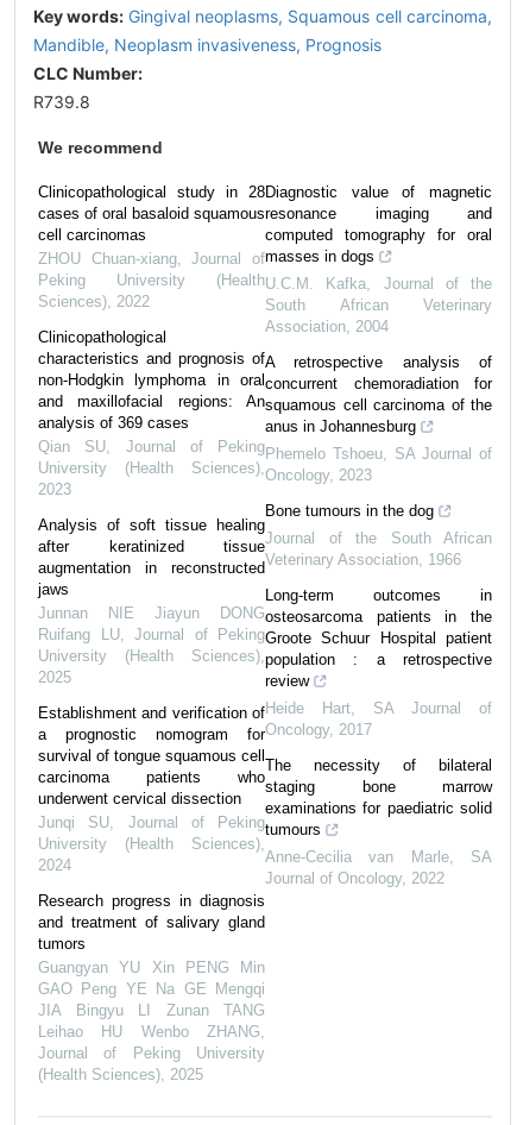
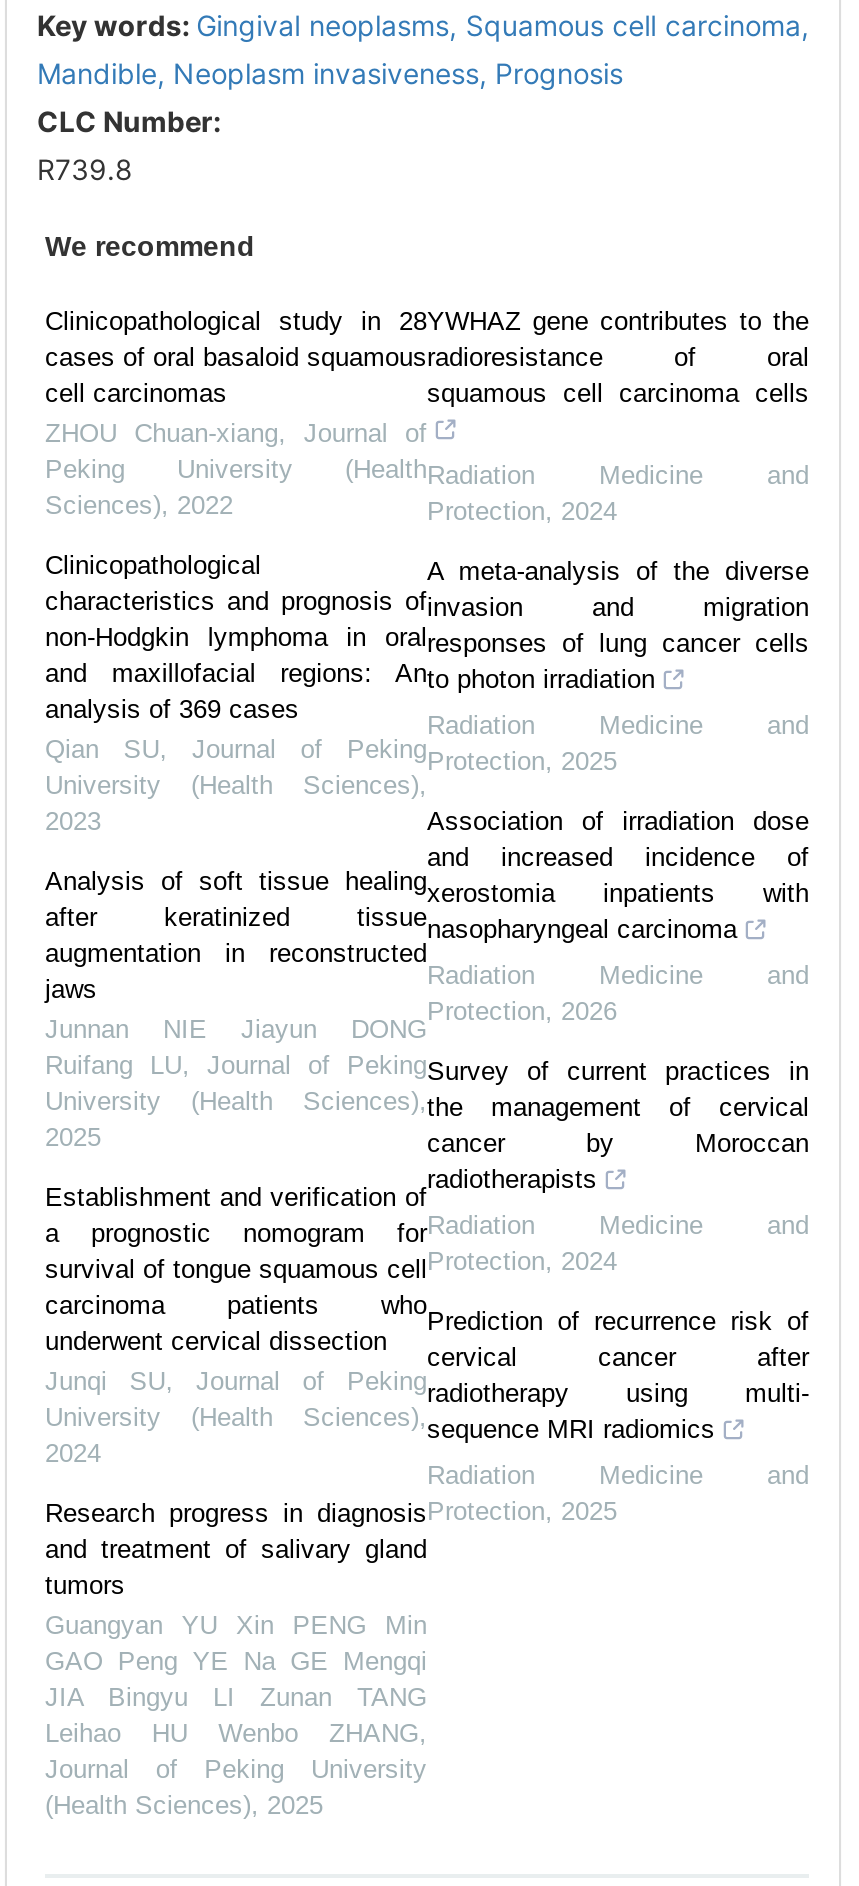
[265,184,492,266] Diagnostic value of magnetic | resonance imaging and | computed tomography for oral | masses in dogs -> [427,307,809,409] YWHAZ gene contributes to the | radioresistance of oral | squamous cell carcinoma cells
[265,275,492,336] U.C.M. Kafka, Journal of the | South African Veterinary | Association, 2004 -> [427,461,809,527] Radiation Medicine and | Protection, 2024
[265,354,492,436] A retrospective analysis of | concurrent chemoradiation for | squamous cell carcinoma of the | anus in Johannesburg -> [427,557,809,695] A meta-analysis of the diverse | invasion and migration | responses of lung cancer cells | to photon irradiation
[265,445,492,484] Phemelo Tshoeu, SA Journal of | Oncology, 2023 -> [427,711,809,777] Radiation Medicine and | Protection, 2025
[265,502,434,520] Bone tumours in the dog -> [427,807,809,945] Association of irradiation dose | and increased incidence of | xerostomia inpatients with | nasopharyngeal carcinoma
[265,530,492,569] Journal of the South African | Veterinary Association, 1966 -> [427,961,809,1027] Radiation Medicine and | Protection, 2026
[265,587,492,690] Long-term outcomes in | osteosarcoma patients in the | Groote Schuur Hospital patient | population : a retrospective | review -> [427,1057,809,1195] Survey of current practices in | the management of cervical | cancer by Moroccan | radiotherapists
[265,700,492,739] Heide Hart, SA Journal of | Oncology, 2017 -> [427,1211,809,1277] Radiation Medicine and | Protection, 2024
[265,757,492,839] The necessity of bilateral | staging bone marrow | examinations for paediatric solid | tumours -> [427,1307,809,1445] Prediction of recurrence risk of | cervical cancer after | radiotherapy using multi- | sequence MRI radiomics
[265,848,492,888] Anne-Cecilia van Marle, SA | Journal of Oncology, 2022 -> [427,1461,809,1527] Radiation Medicine and | Protection, 2025

